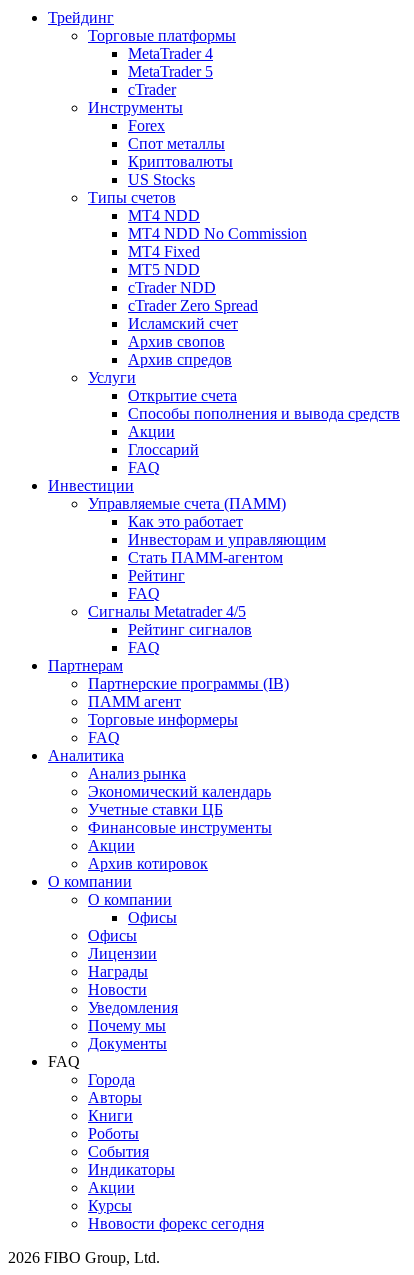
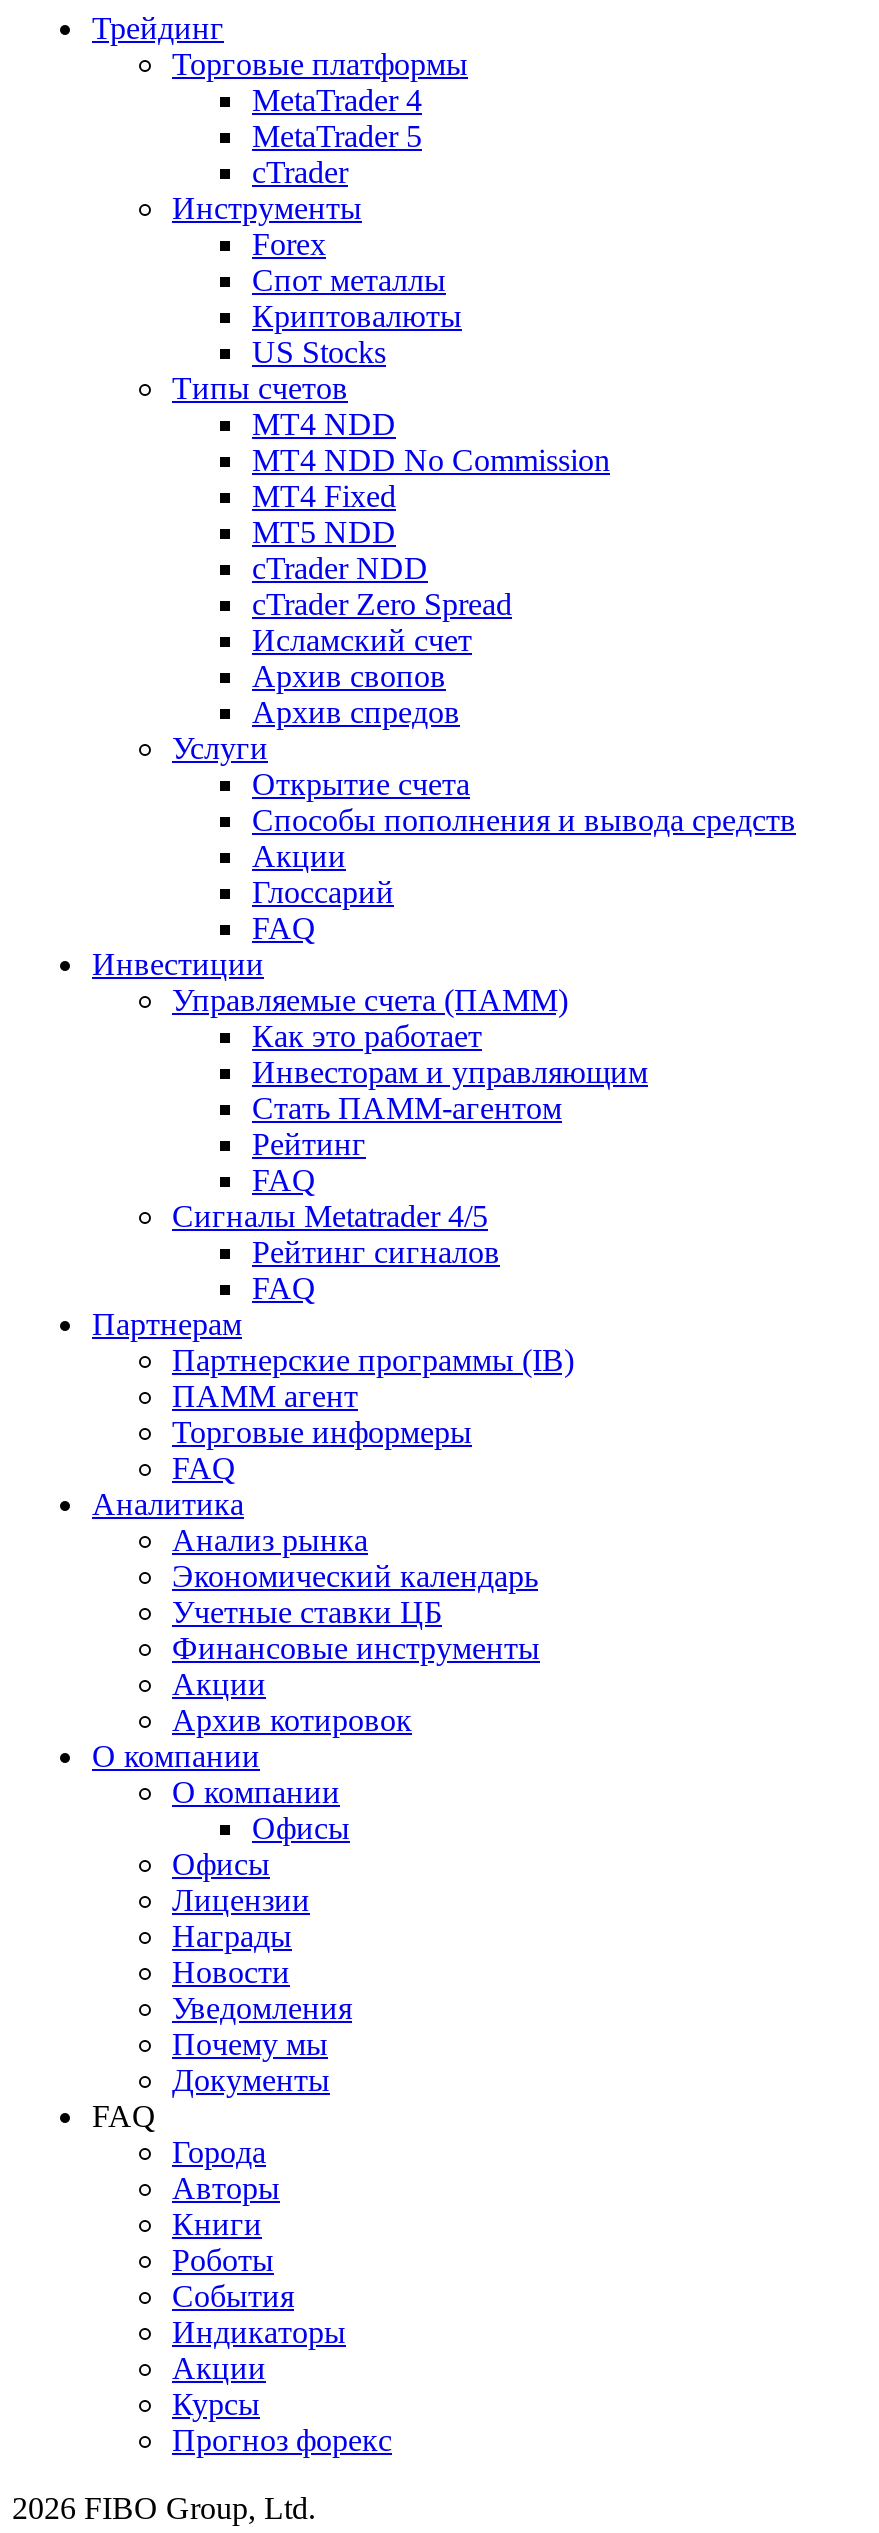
[88,1215,264,1232] Нвовости форекс сегодня -> [172,2422,392,2456] Прогноз форекс

